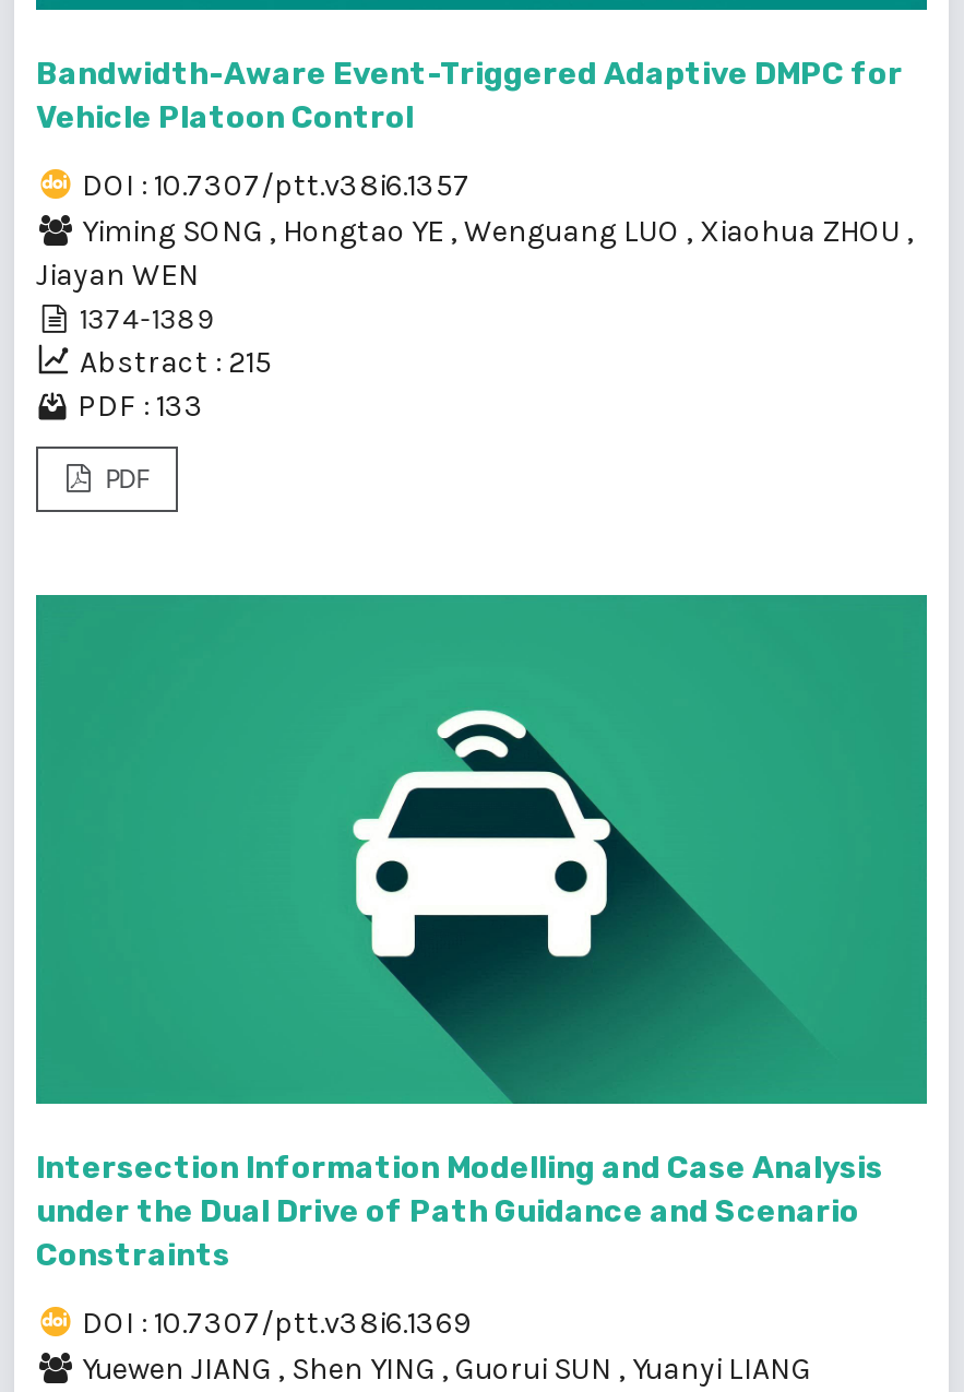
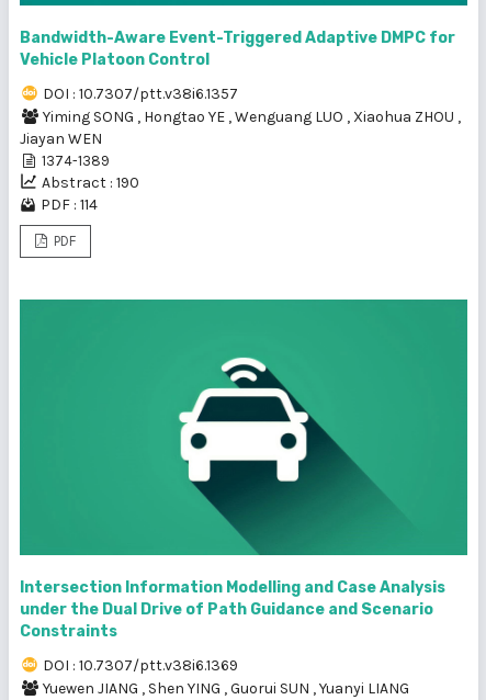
[80,343,272,381] Abstract : 215 -> [42,173,139,192] Abstract : 190
[78,387,204,424] PDF : 133 -> [41,195,98,214] PDF : 114

